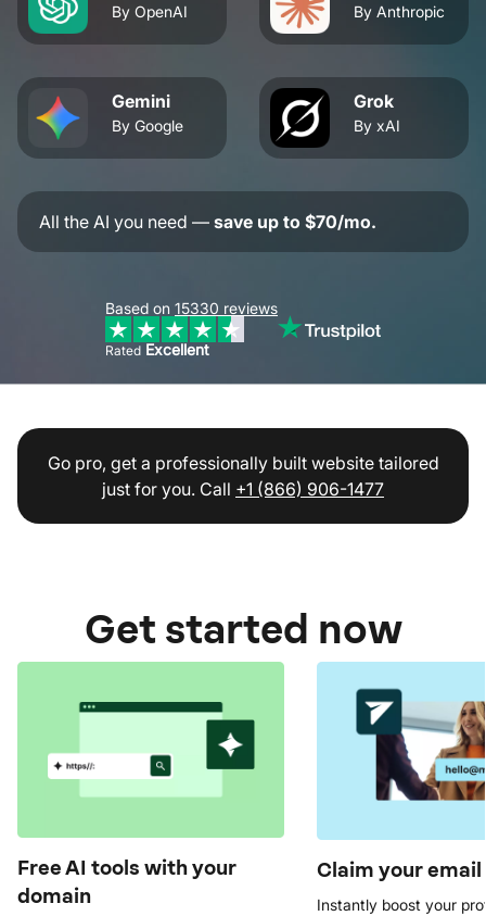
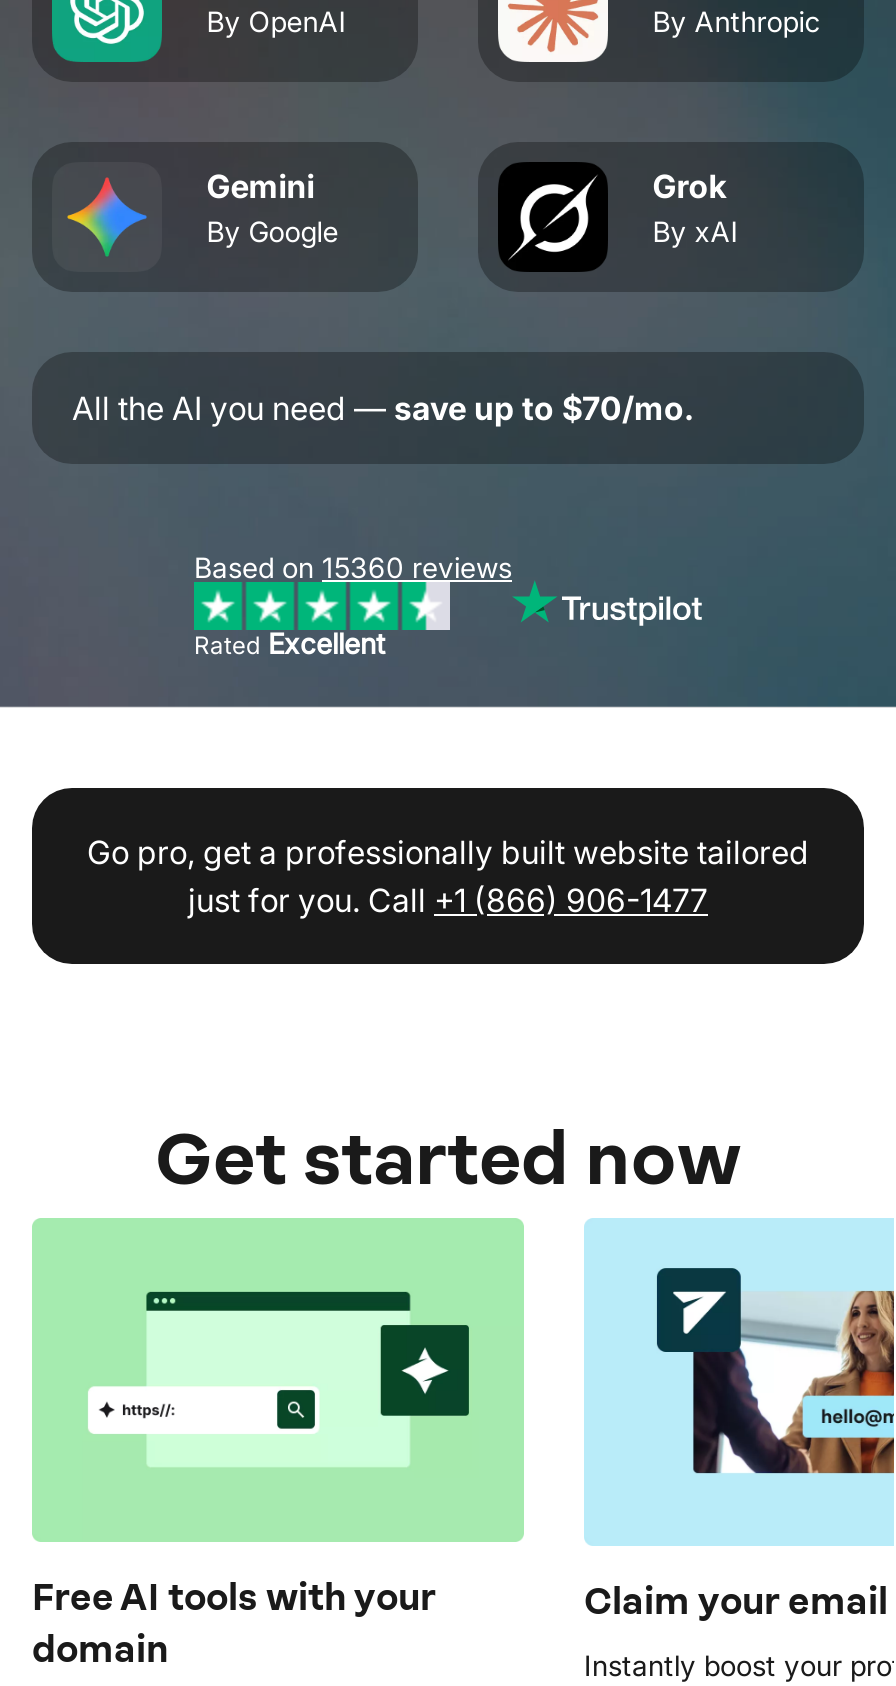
[105,298,278,317] Based on 15330 reviews -> [194,549,512,583] Based on 15360 reviews

